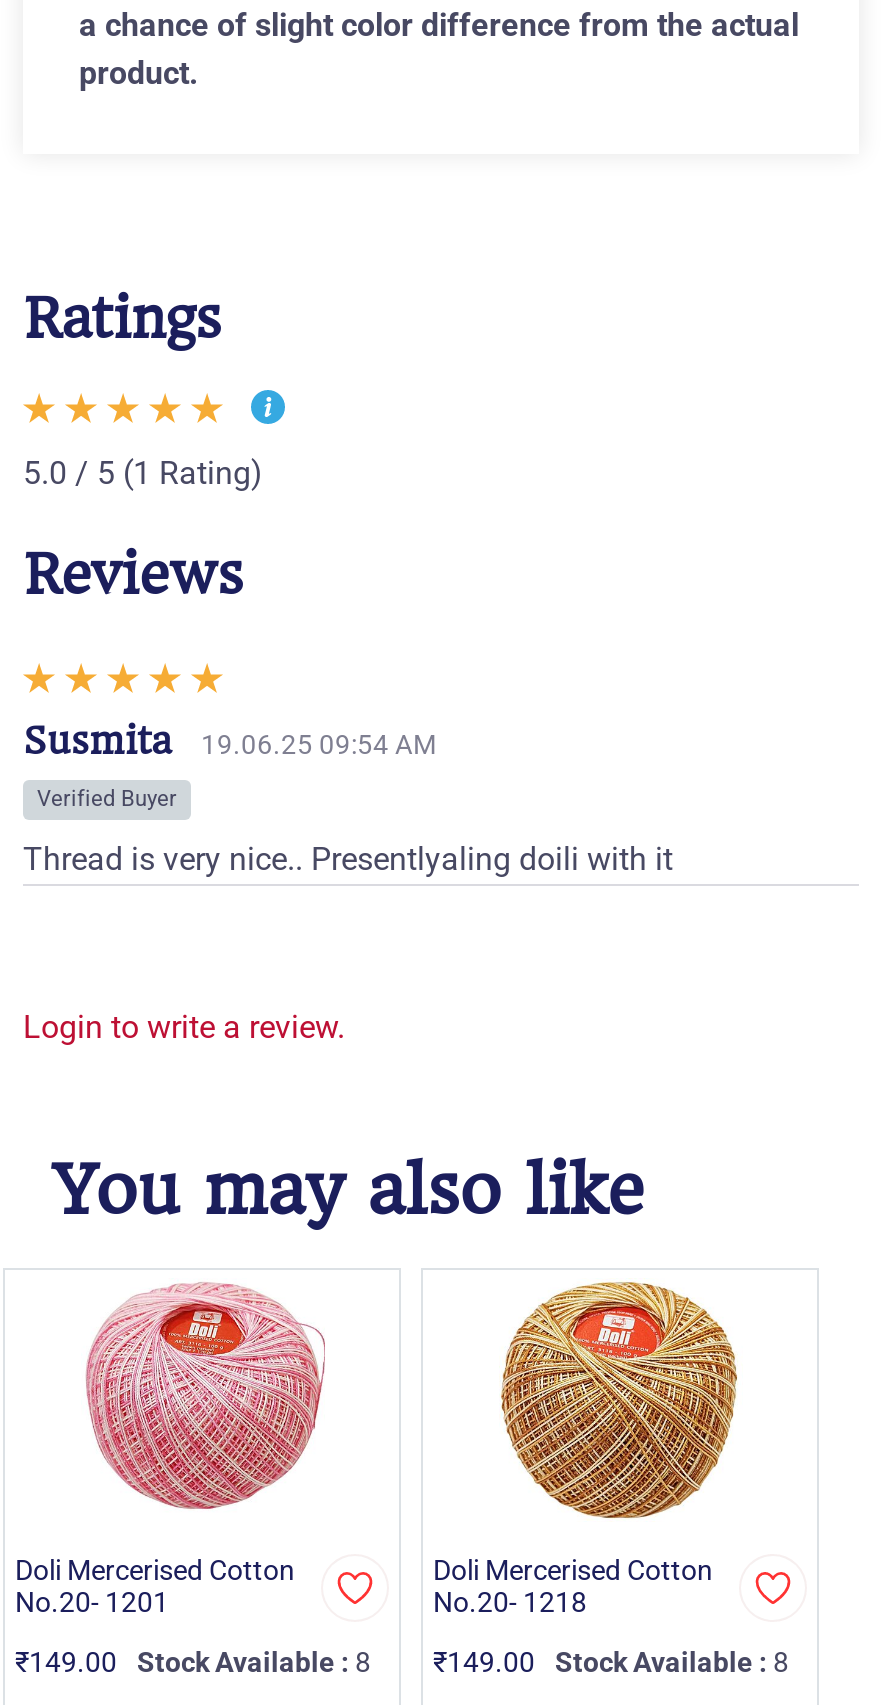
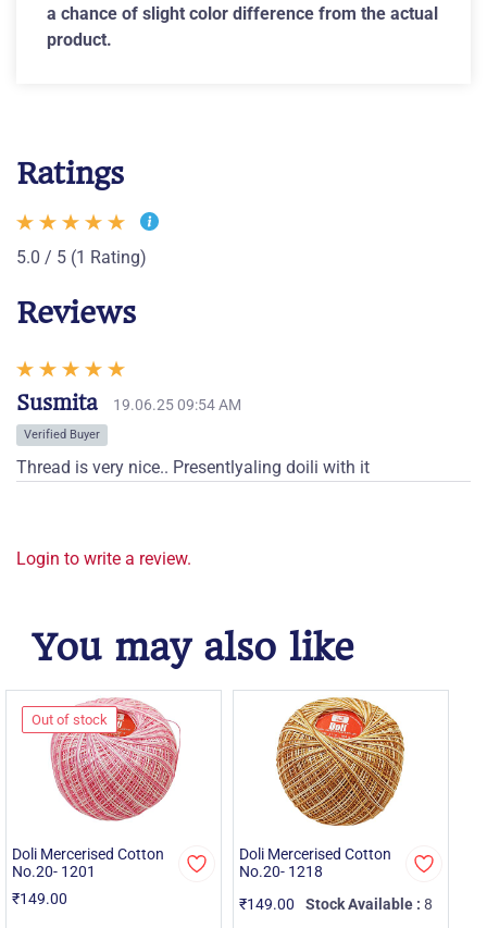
none -> [32,712,108,728] Out of stock
[137,1646,371,1678] Stock Available : 8 -> none

